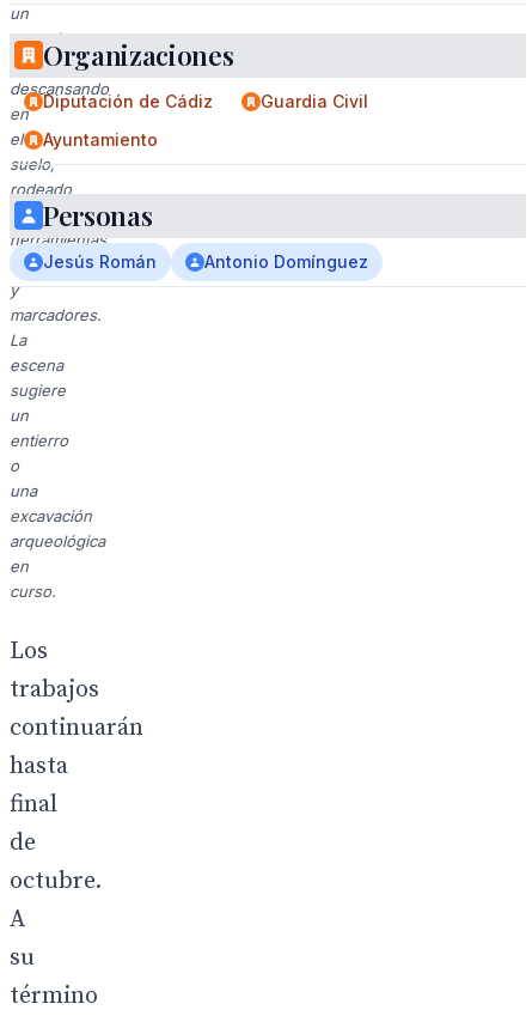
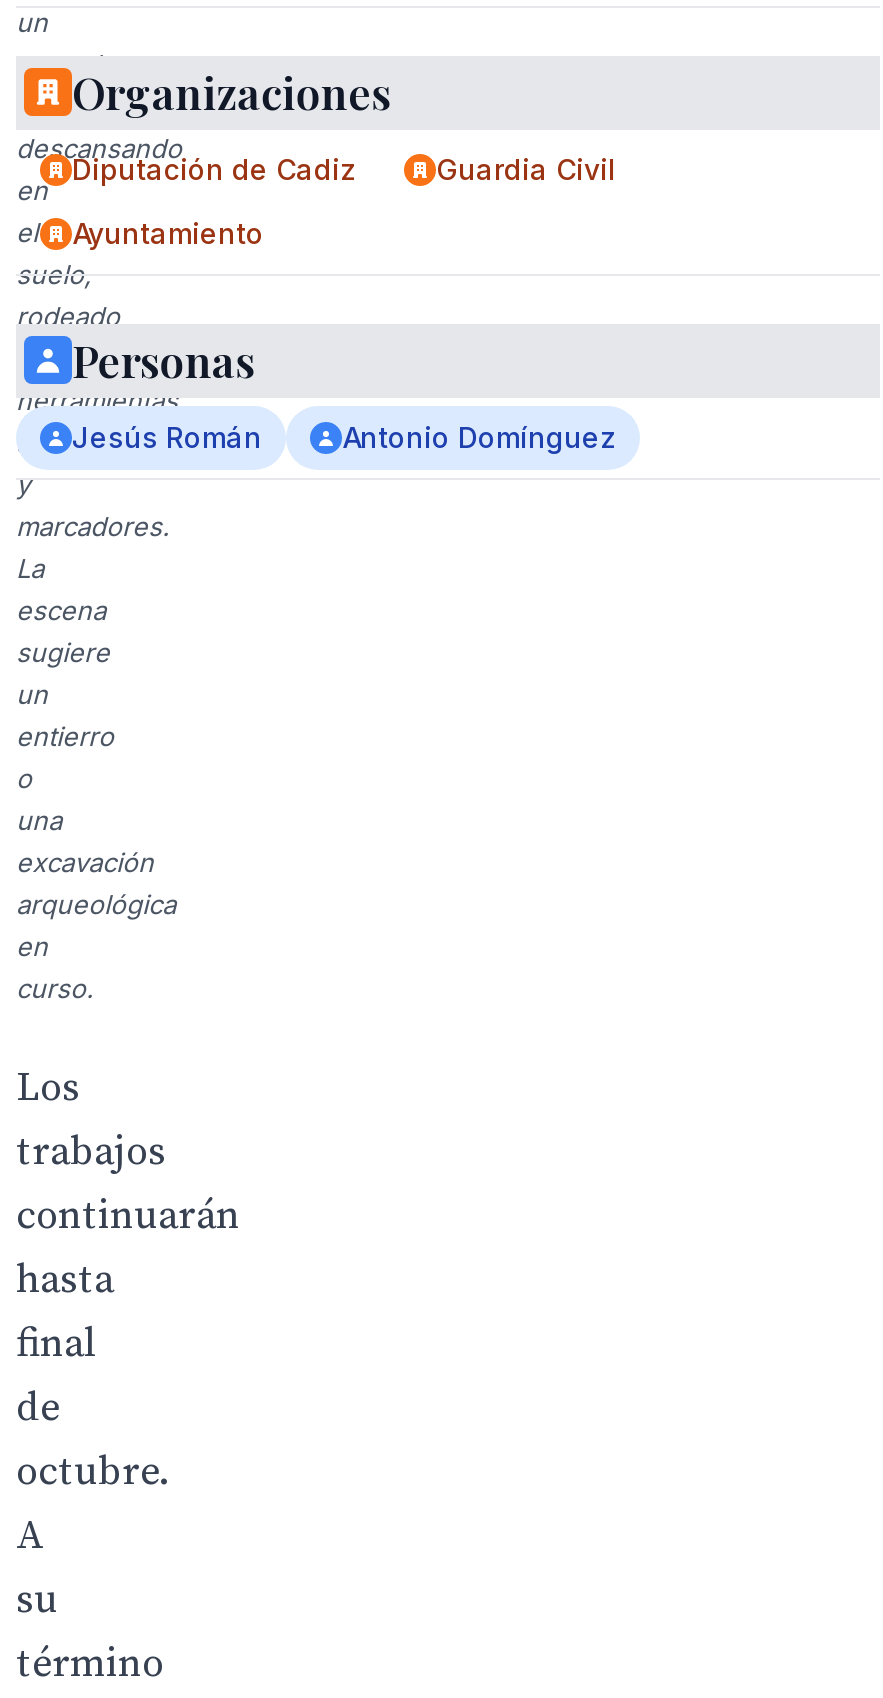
[43,91,213,111] Diputación de Cádiz -> [72,152,356,186] Diputación de Cadiz

